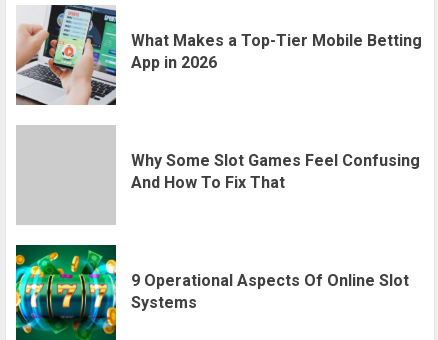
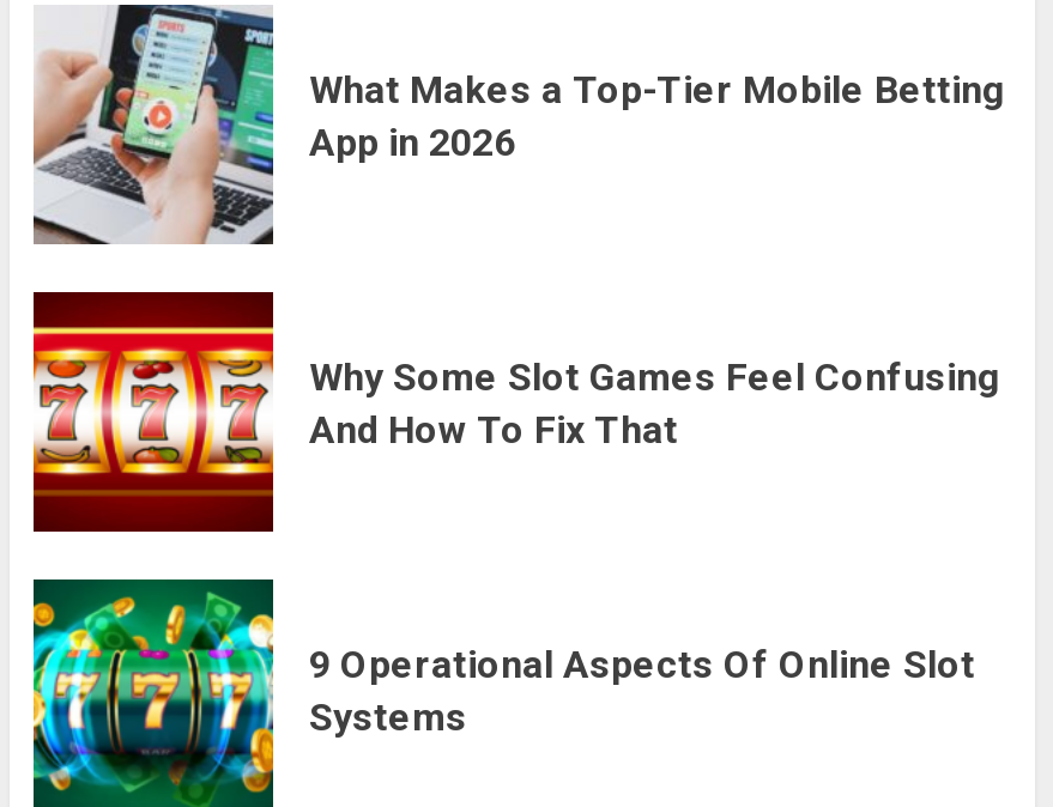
none -> [31,290,276,534] [image]

